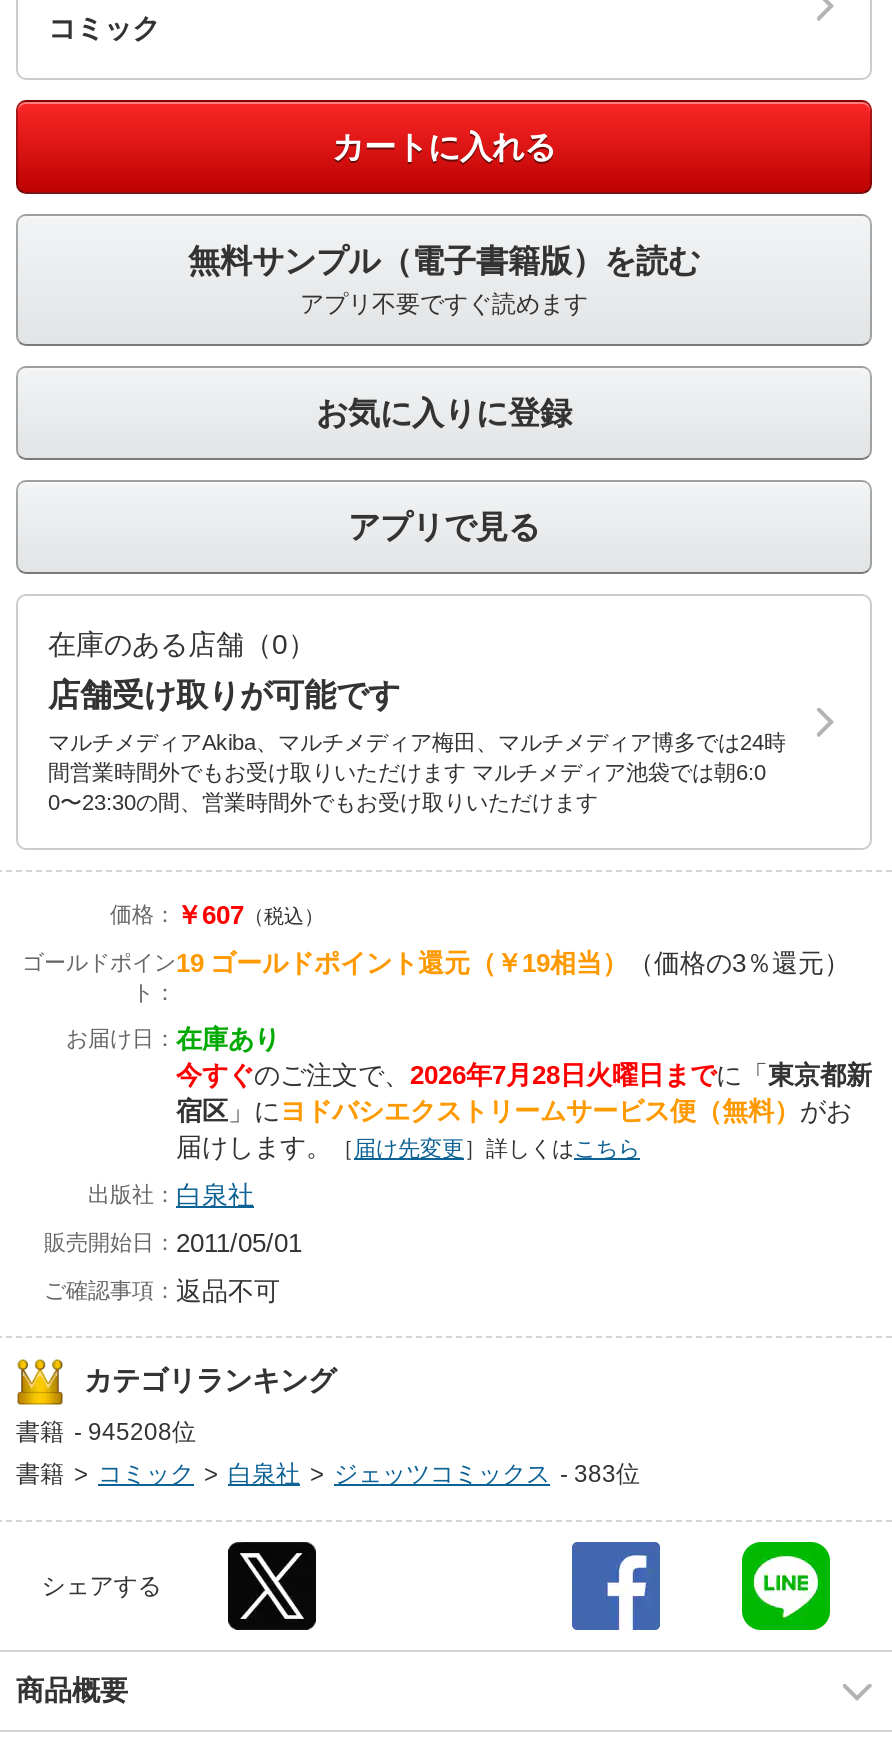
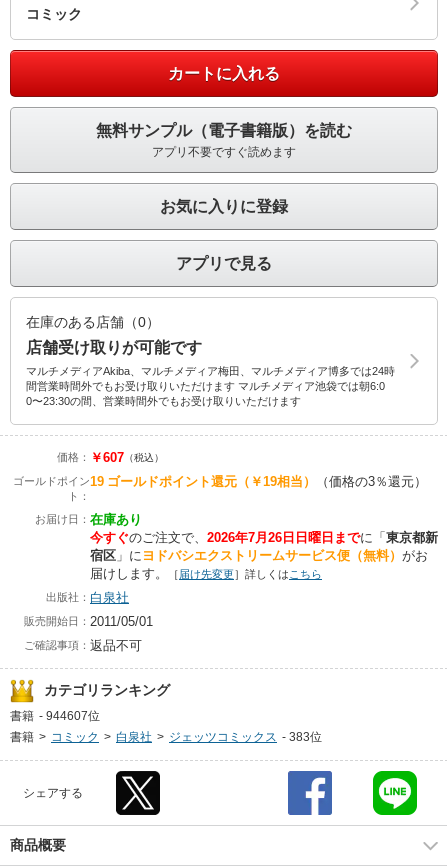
[176,1060,872,1090] 今すぐのご注文で、2026年7月28日火曜日までに「東京都新 -> [90,530,438,545] 今すぐのご注文で、2026年7月26日日曜日までに「東京都新
[16,1418,196,1446] 書籍 - 945208位 -> [10,709,100,723] 書籍 - 944607位

